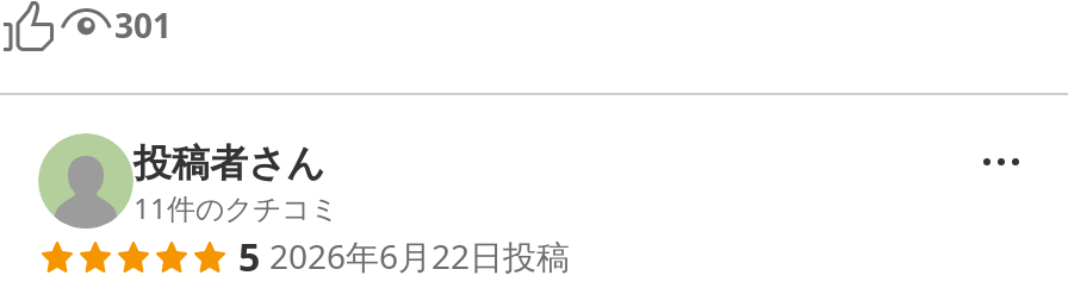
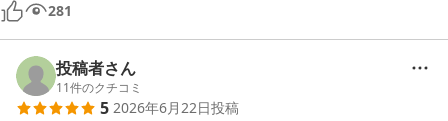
[114,2,172,48] 301 -> [48,1,72,20] 281

